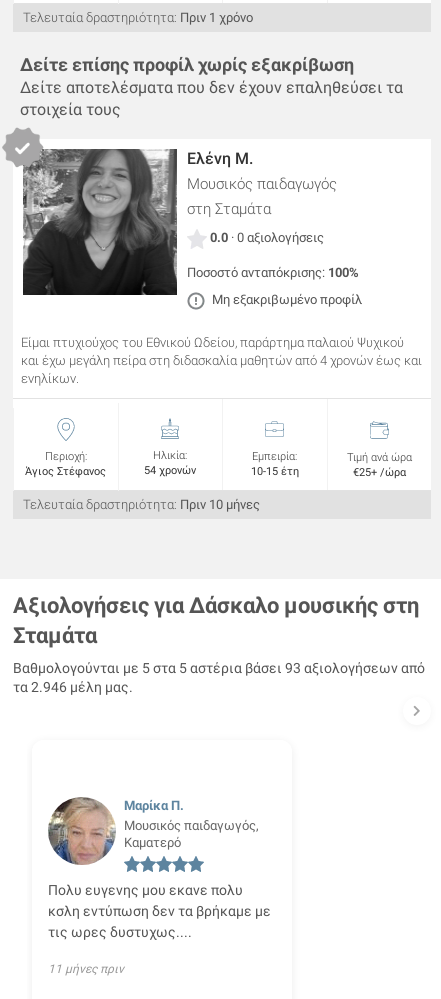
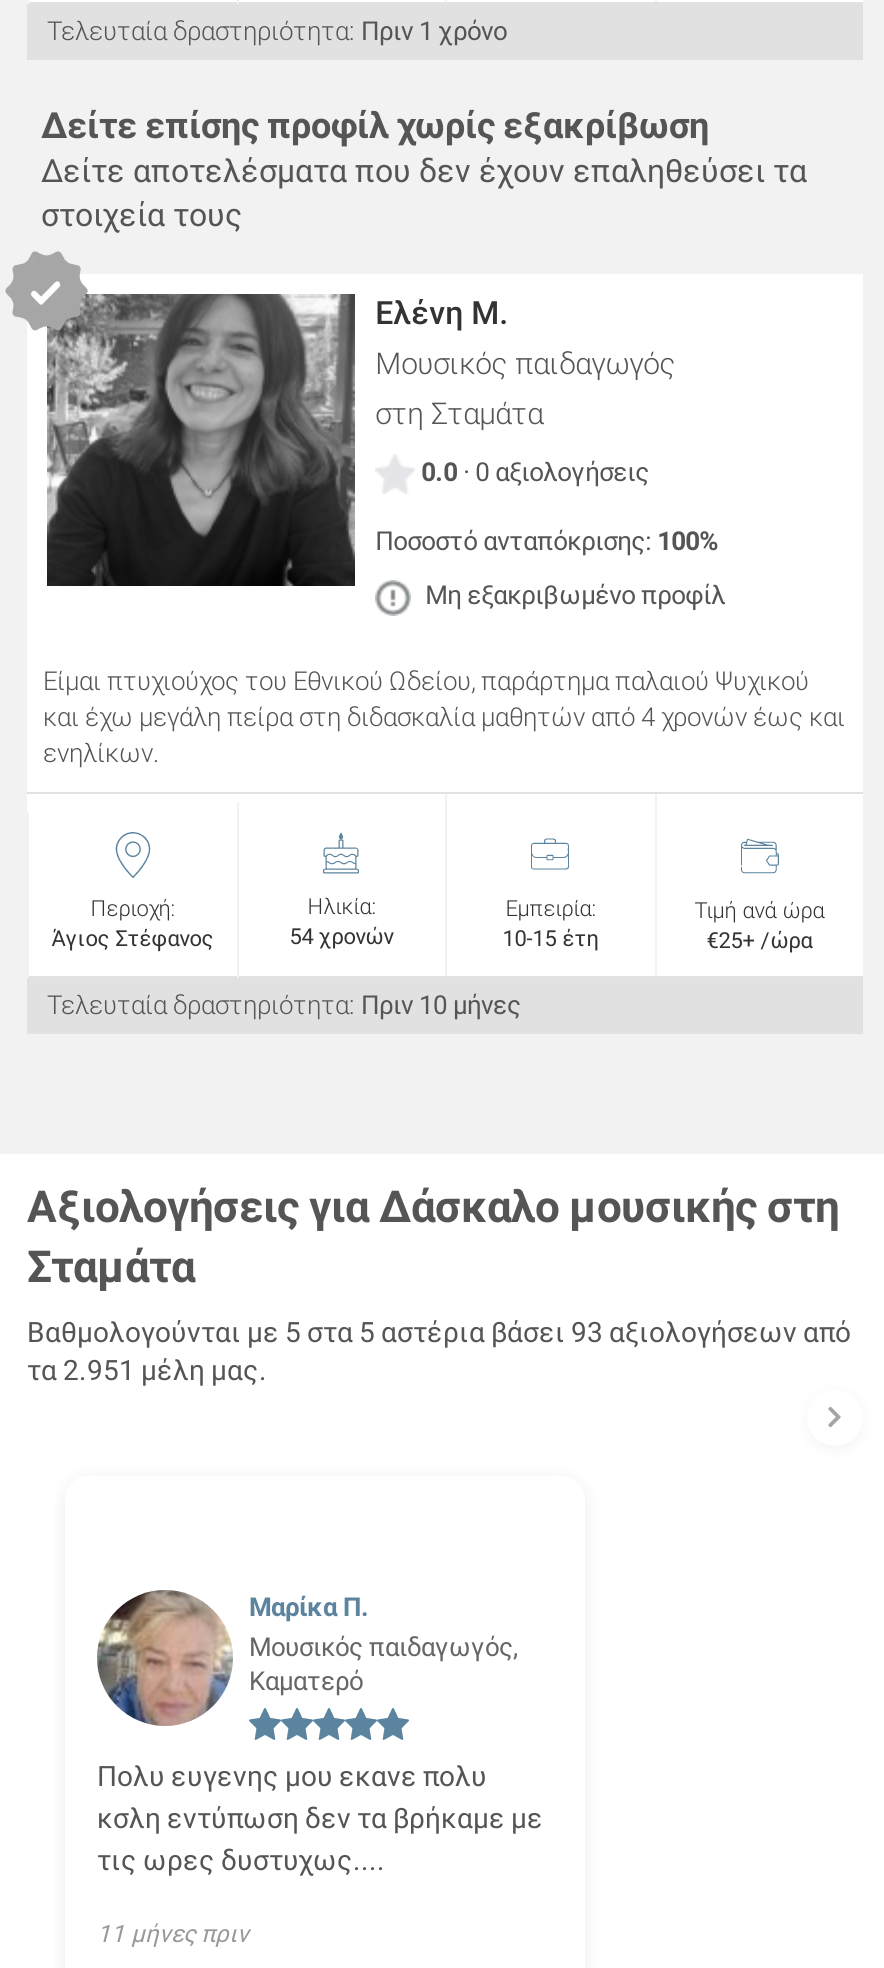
[13,679,133,695] τα 2.946 μέλη μας. -> [27,1353,267,1385] τα 2.951 μέλη μας.

